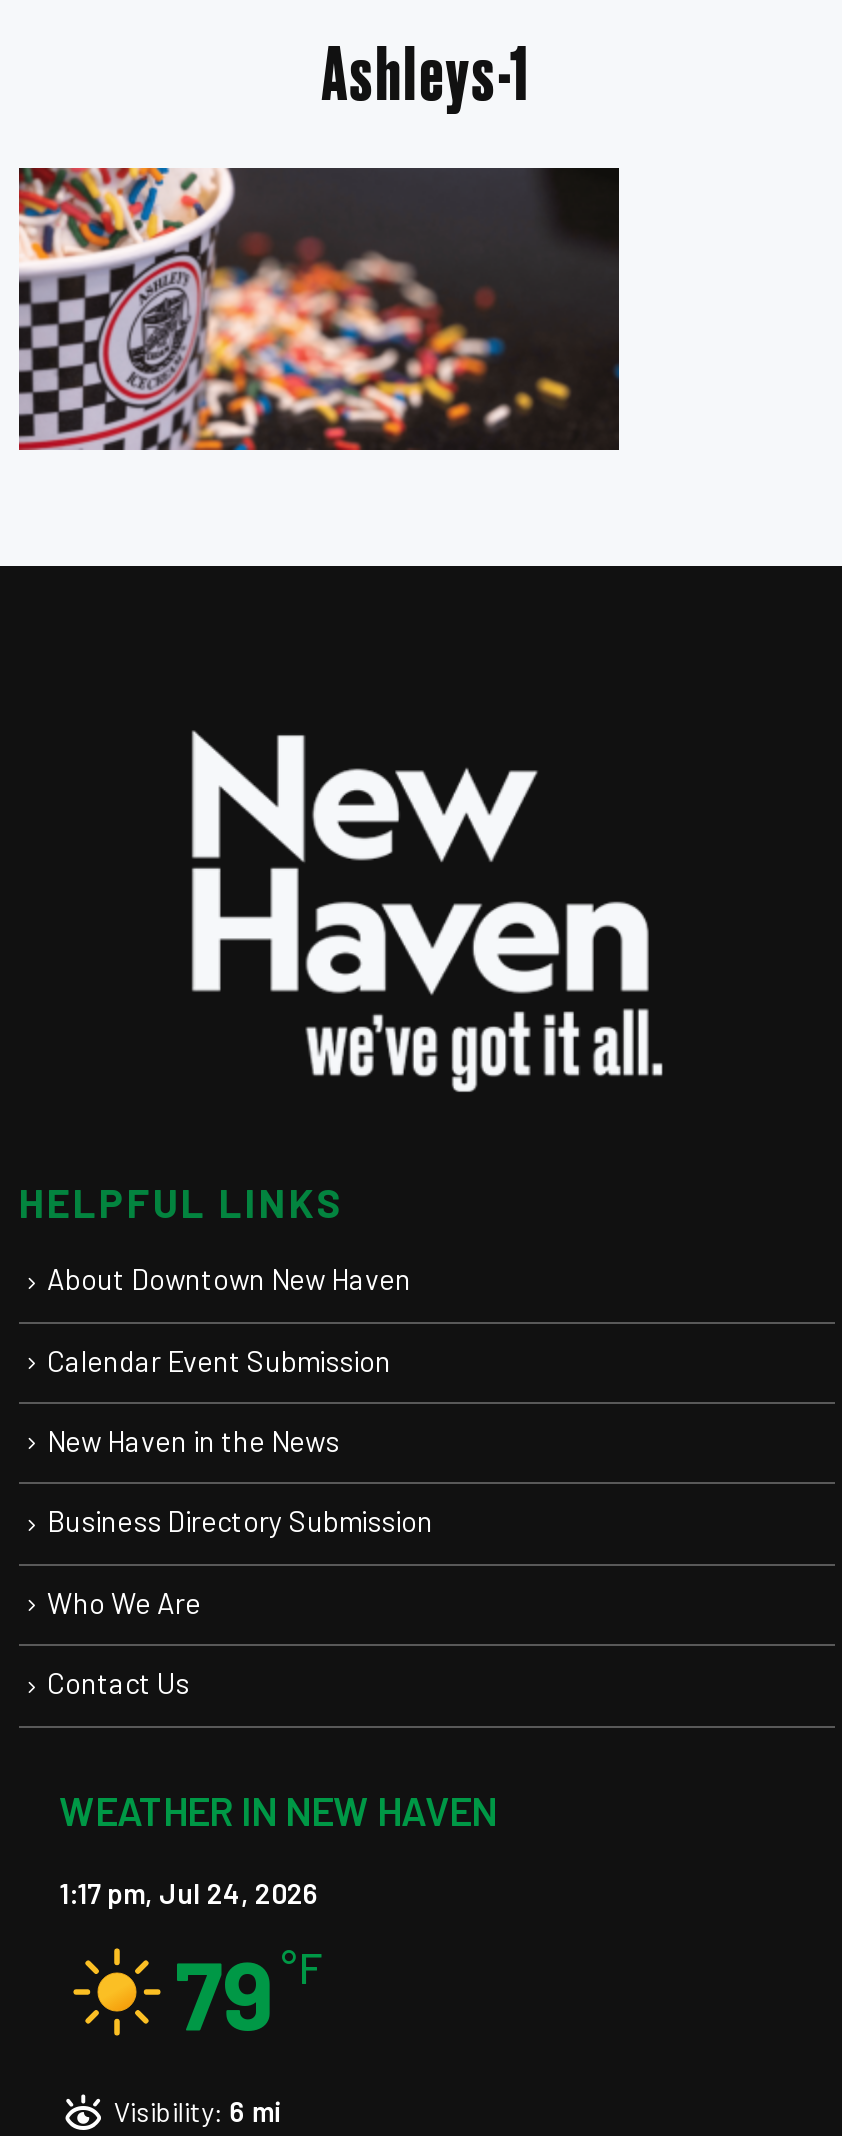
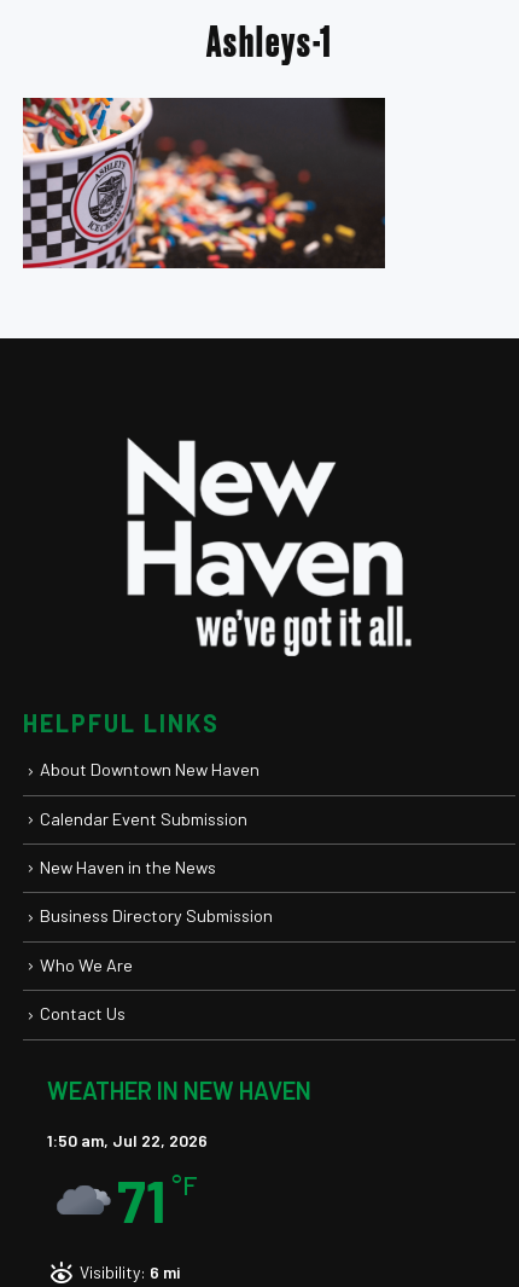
[59,1876,319,1910] 1:17 pm, Jul 24, 2026 -> [47,1130,208,1151] 1:50 am, Jul 22, 2026
[71,1934,325,2050] [image] | 79 °F -> [57,1165,198,1235] [image] | 71 °F

